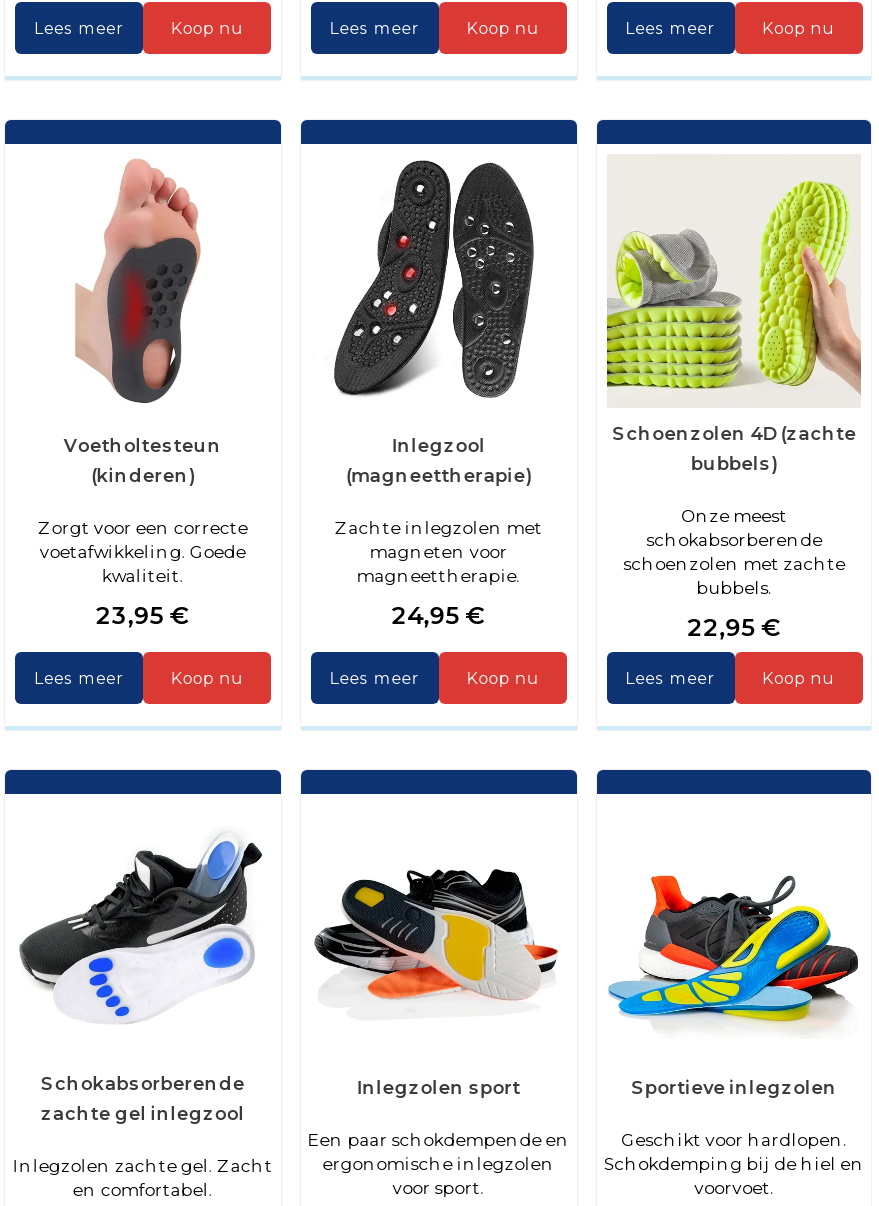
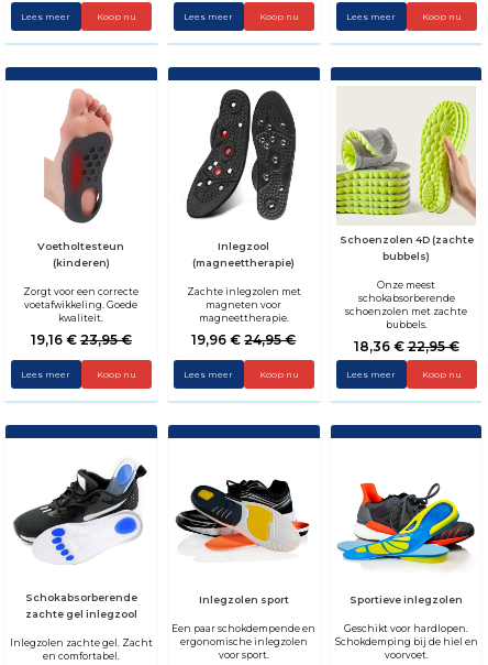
[96,600,190,630] 23,95 € -> [31,331,132,348] 19,16 €23,95 €
[391,600,485,630] 24,95 € -> [191,331,296,348] 19,96 €24,95 €
[687,612,781,642] 22,95 € -> [353,338,459,355] 18,36 €22,95 €

